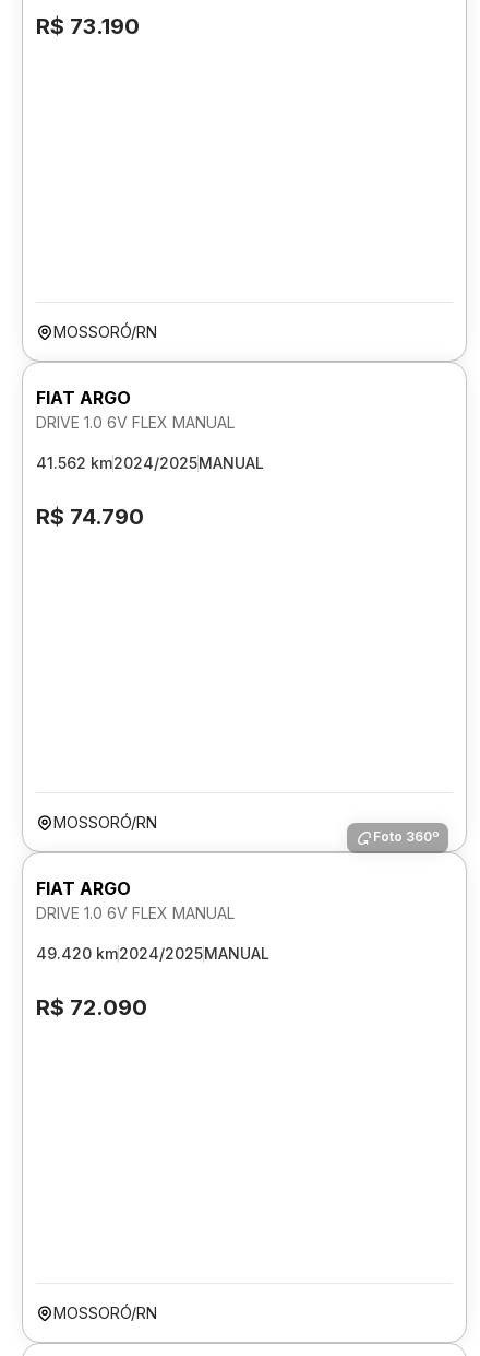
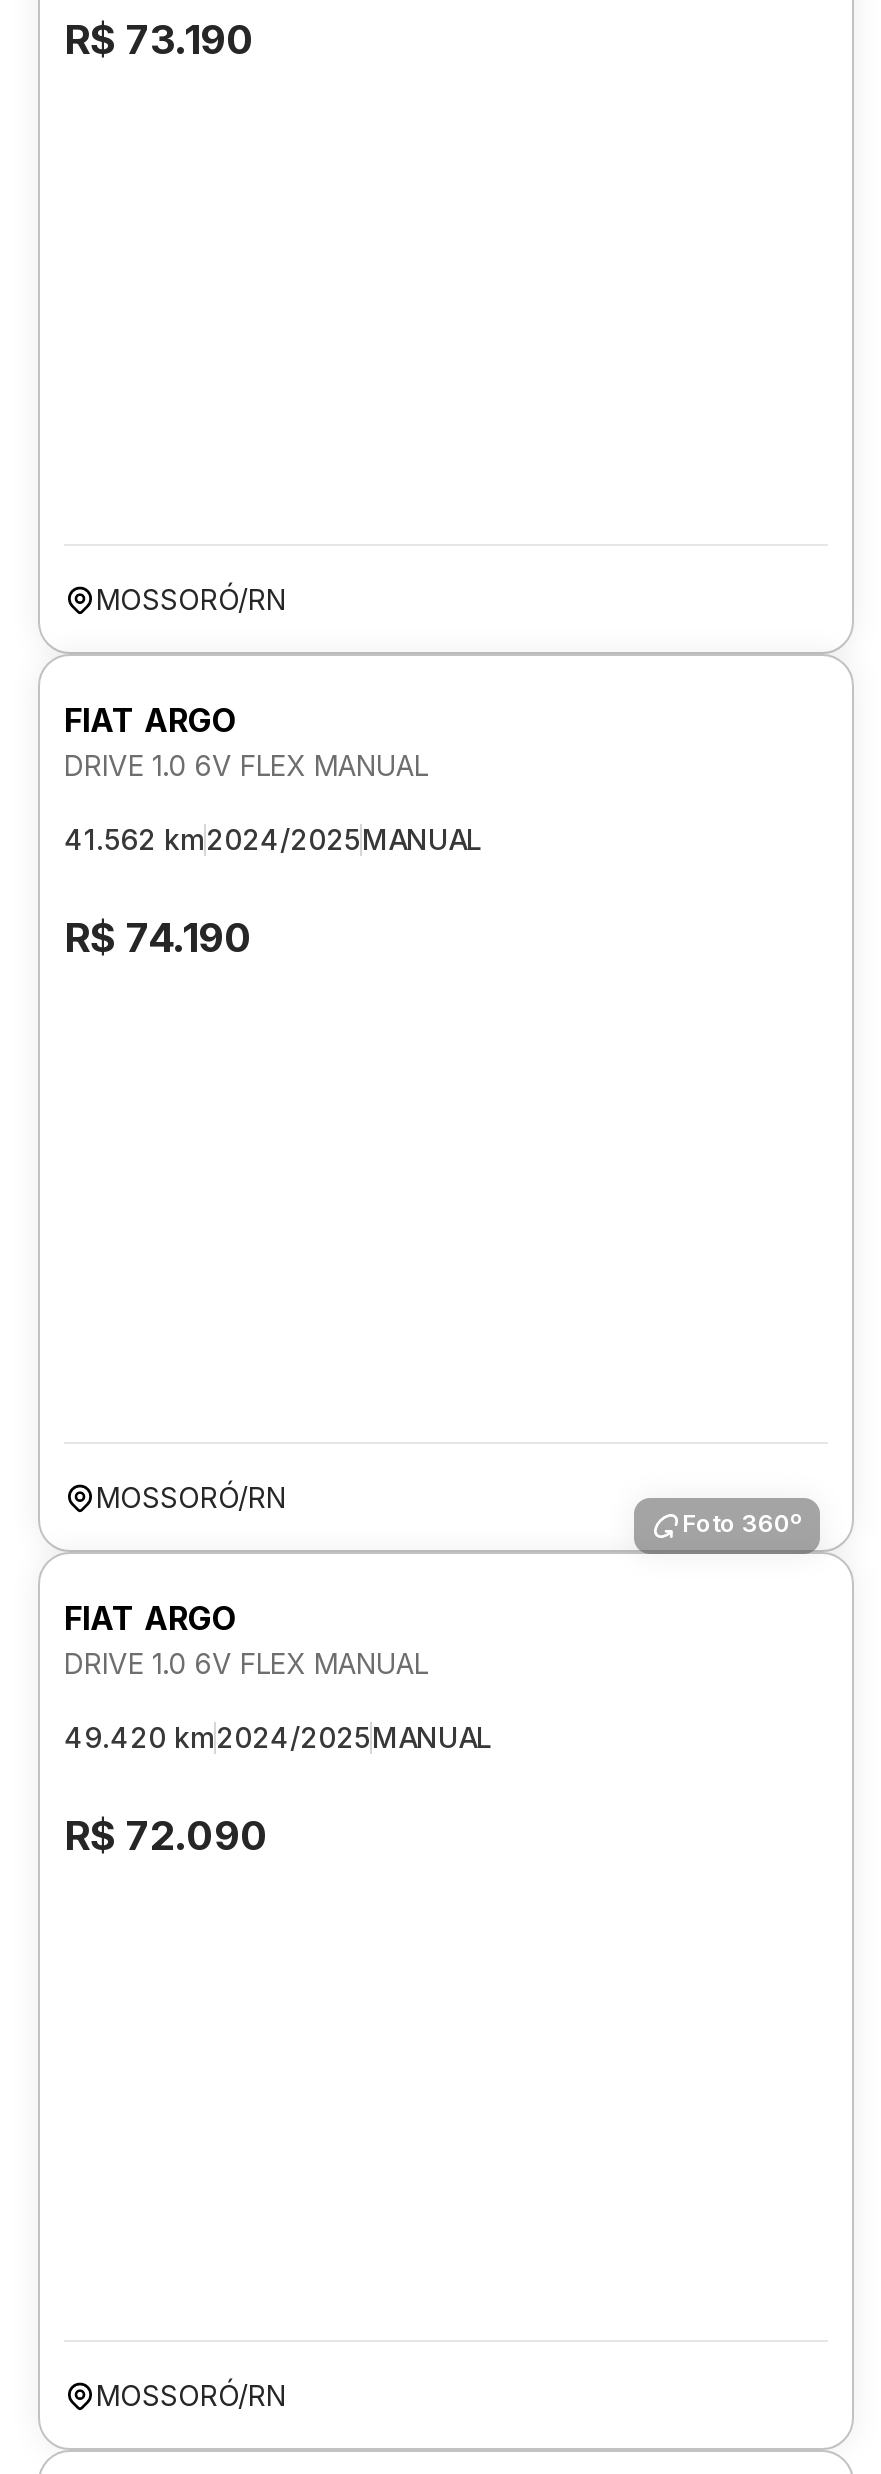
[36,504,144,530] R$ 74.790 -> [64,914,252,962] R$ 74.190

